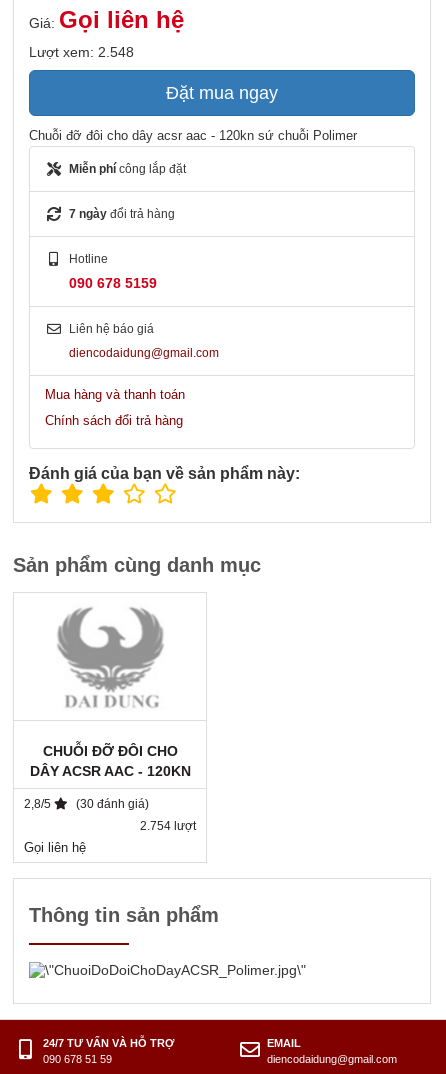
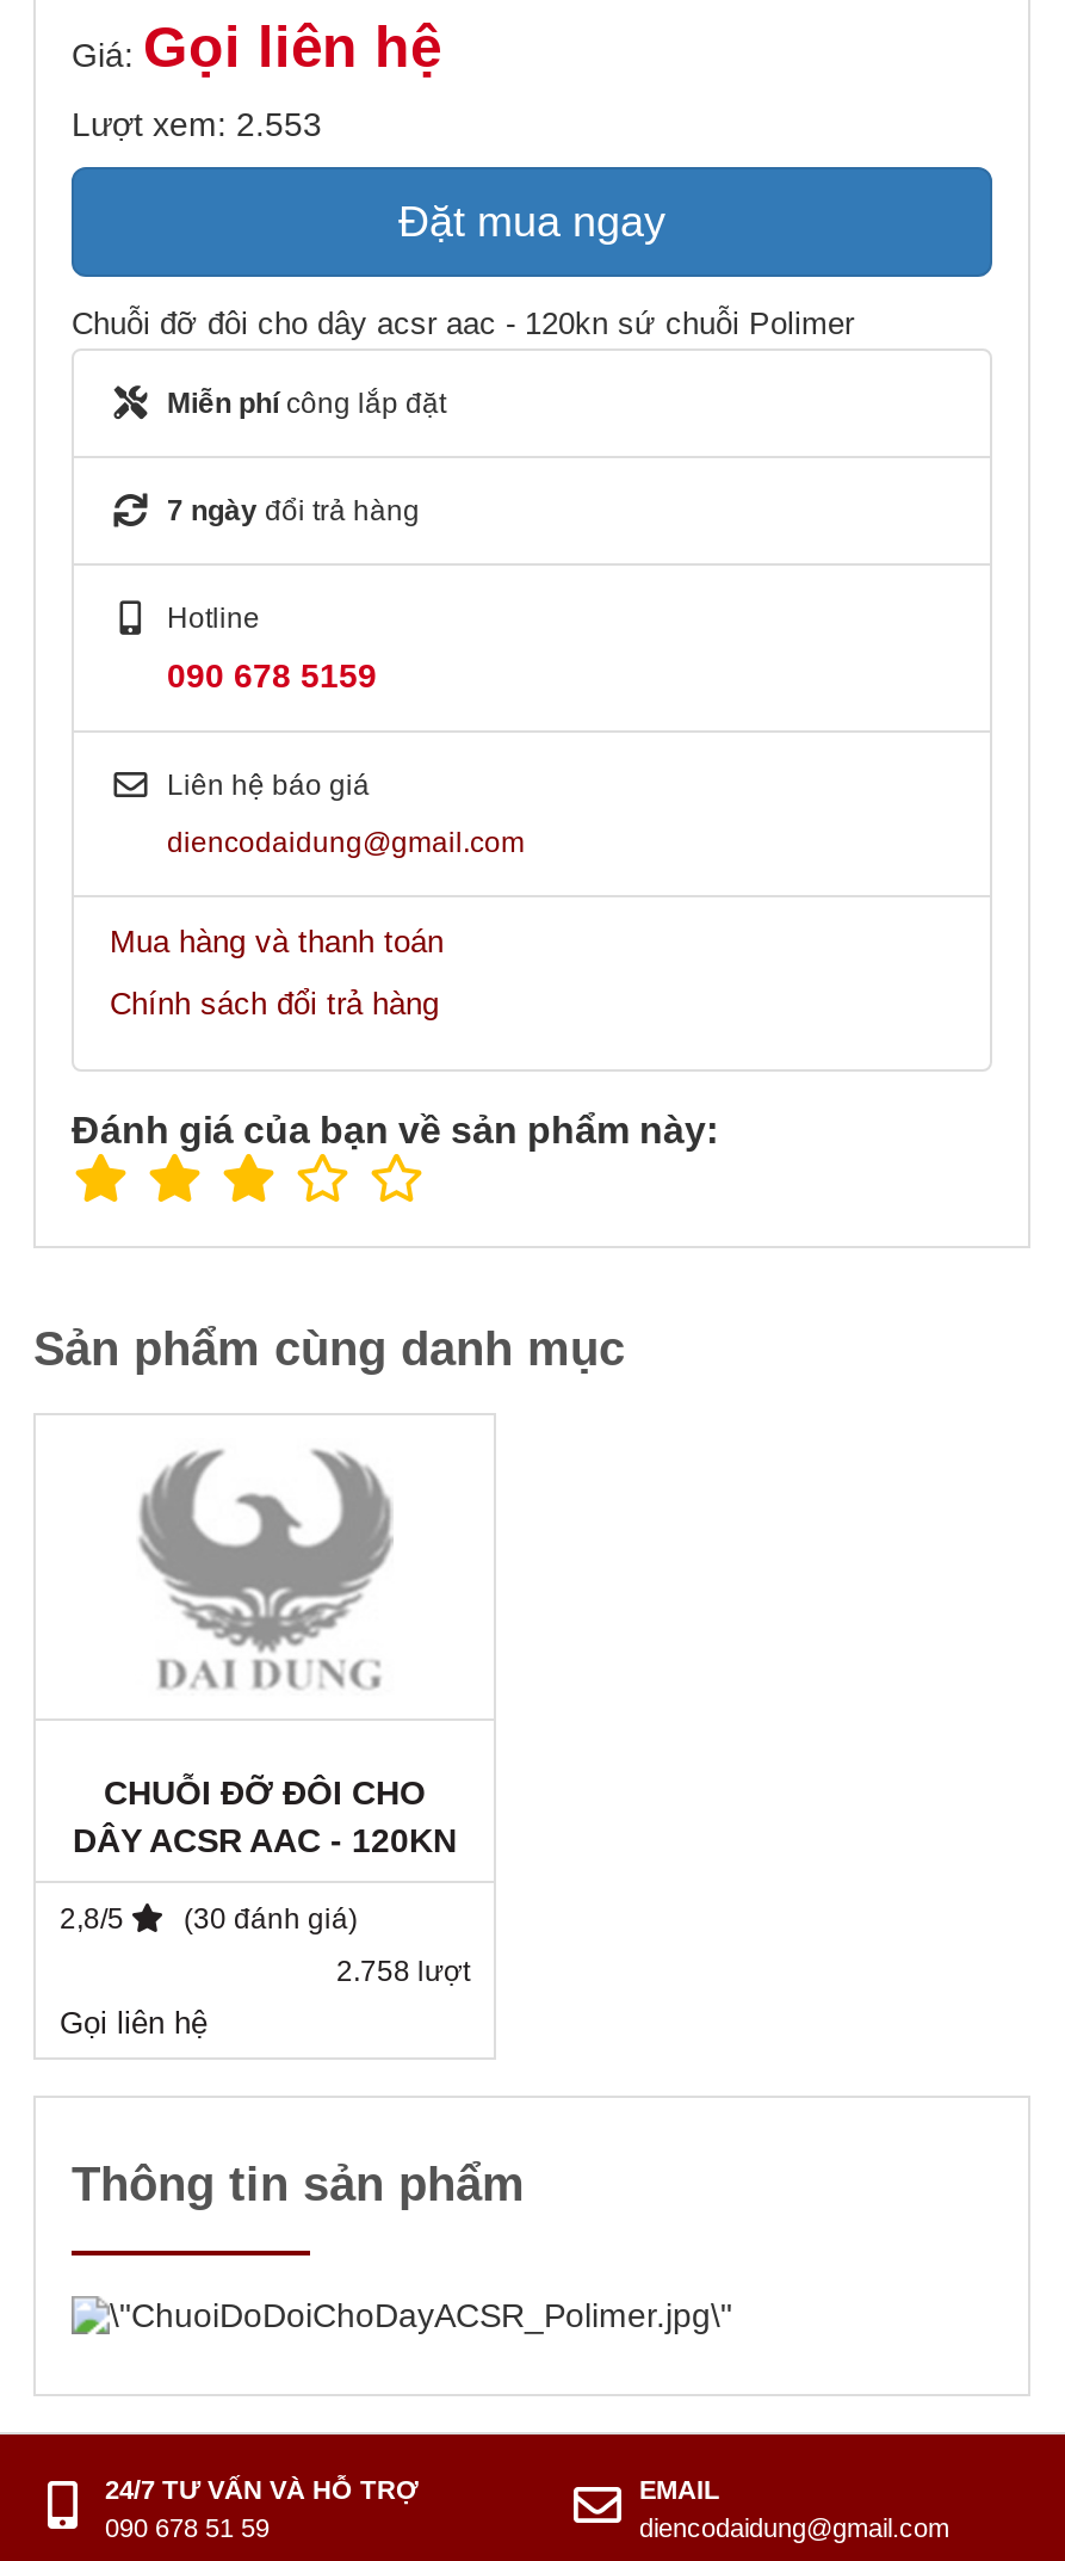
[29,44,134,60] Lượt xem: 2.548 -> [72,105,322,143] Lượt xem: 2.553
[140,819,196,833] 2.754 lượt -> [336,1955,470,1989] 2.758 lượt

